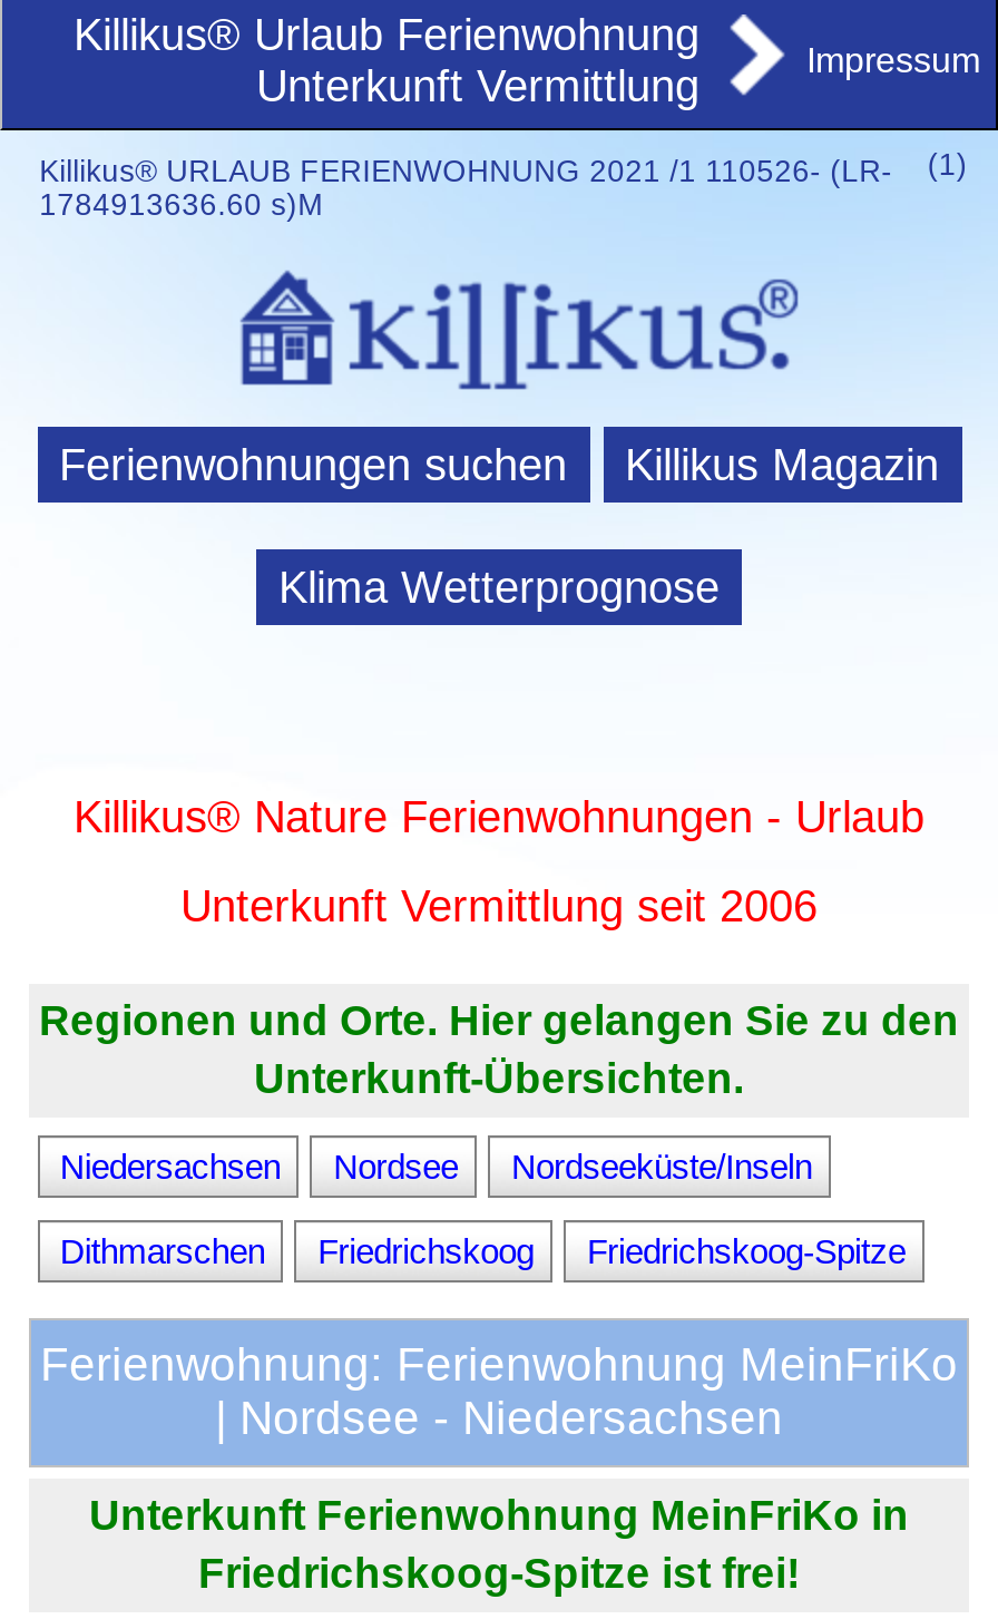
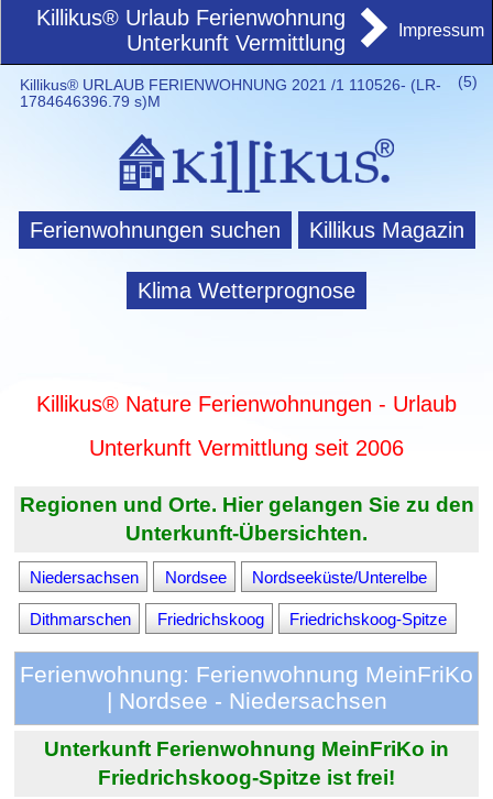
[39,148,968,188] Killikus® URLAUB FERIENWOHNUNG 2021 /1 110526- (LR- (1) -> [19,74,478,93] Killikus® URLAUB FERIENWOHNUNG 2021 /1 110526- (LR- (5)
[39,188,325,221] 1784913636.60 s)M -> [19,93,160,110] 1784646396.79 s)M
[511,1148,812,1186] Nordseeküste/Inseln -> [252,567,427,586] Nordseeküste/Unterelbe

